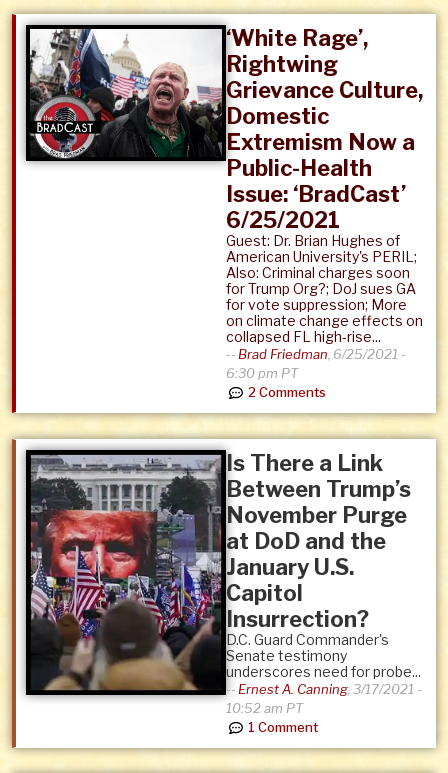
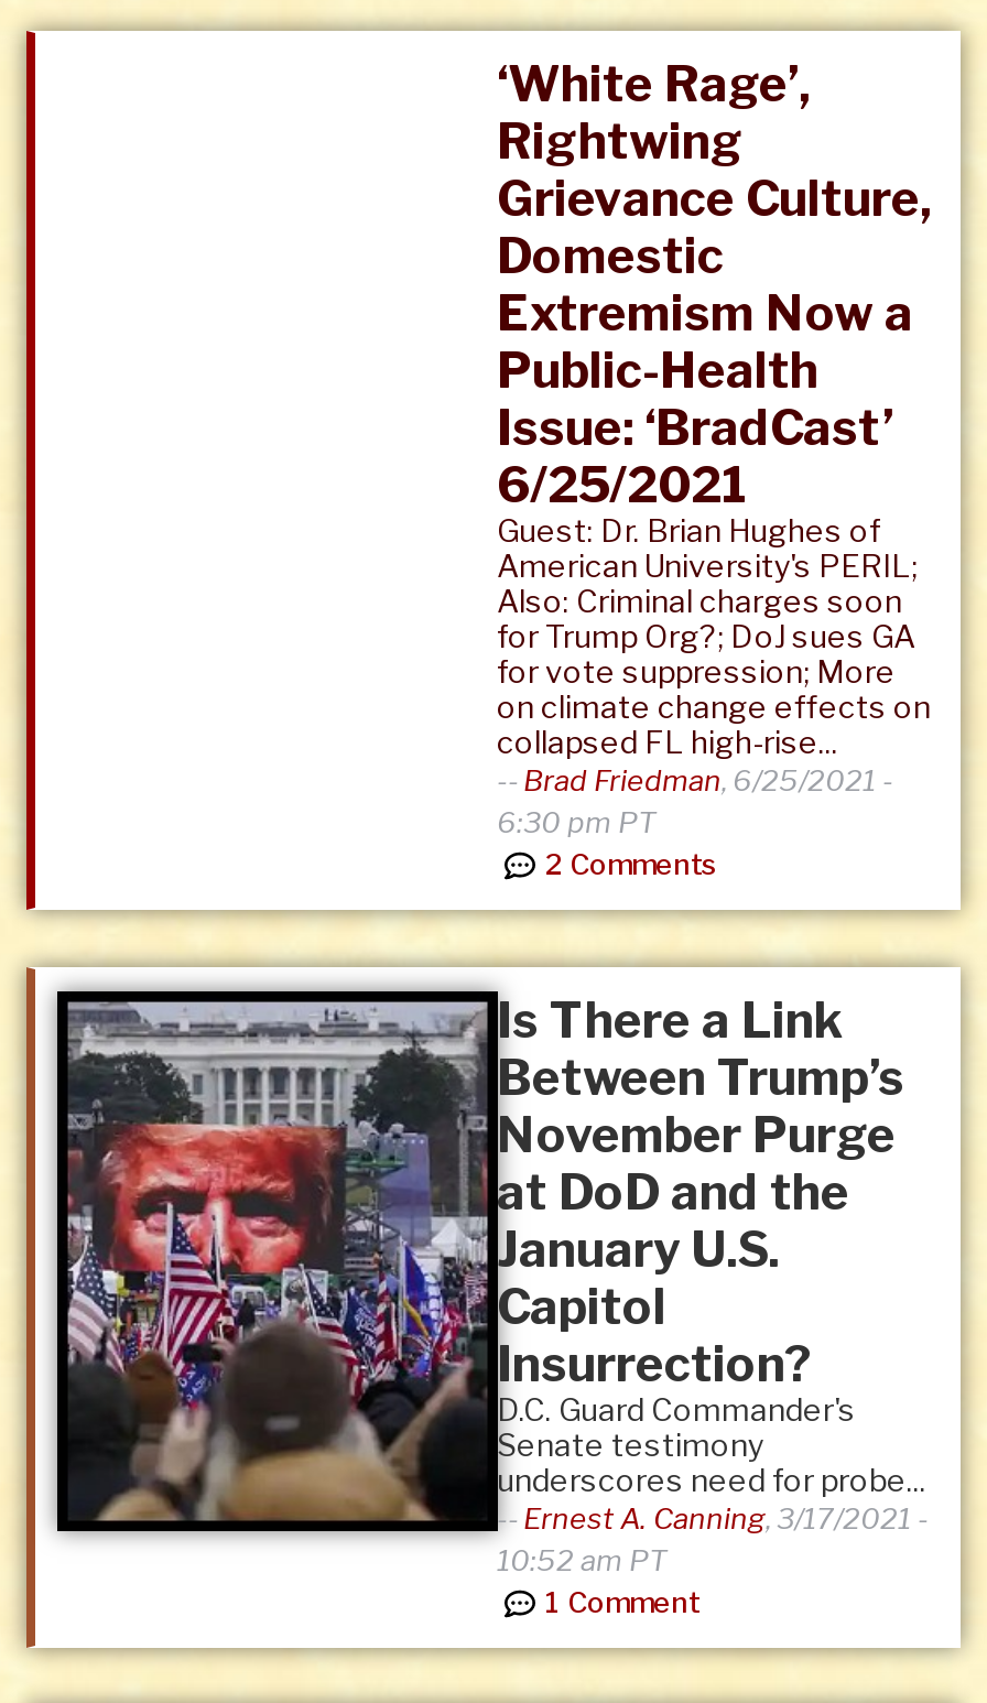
[22,21,223,165] [image] -> none

